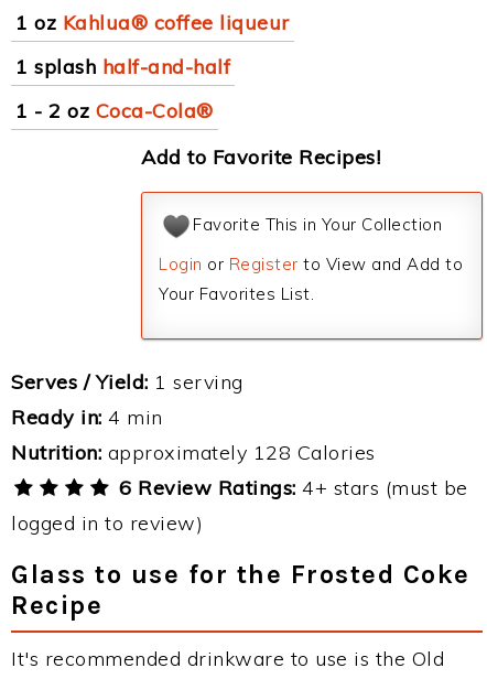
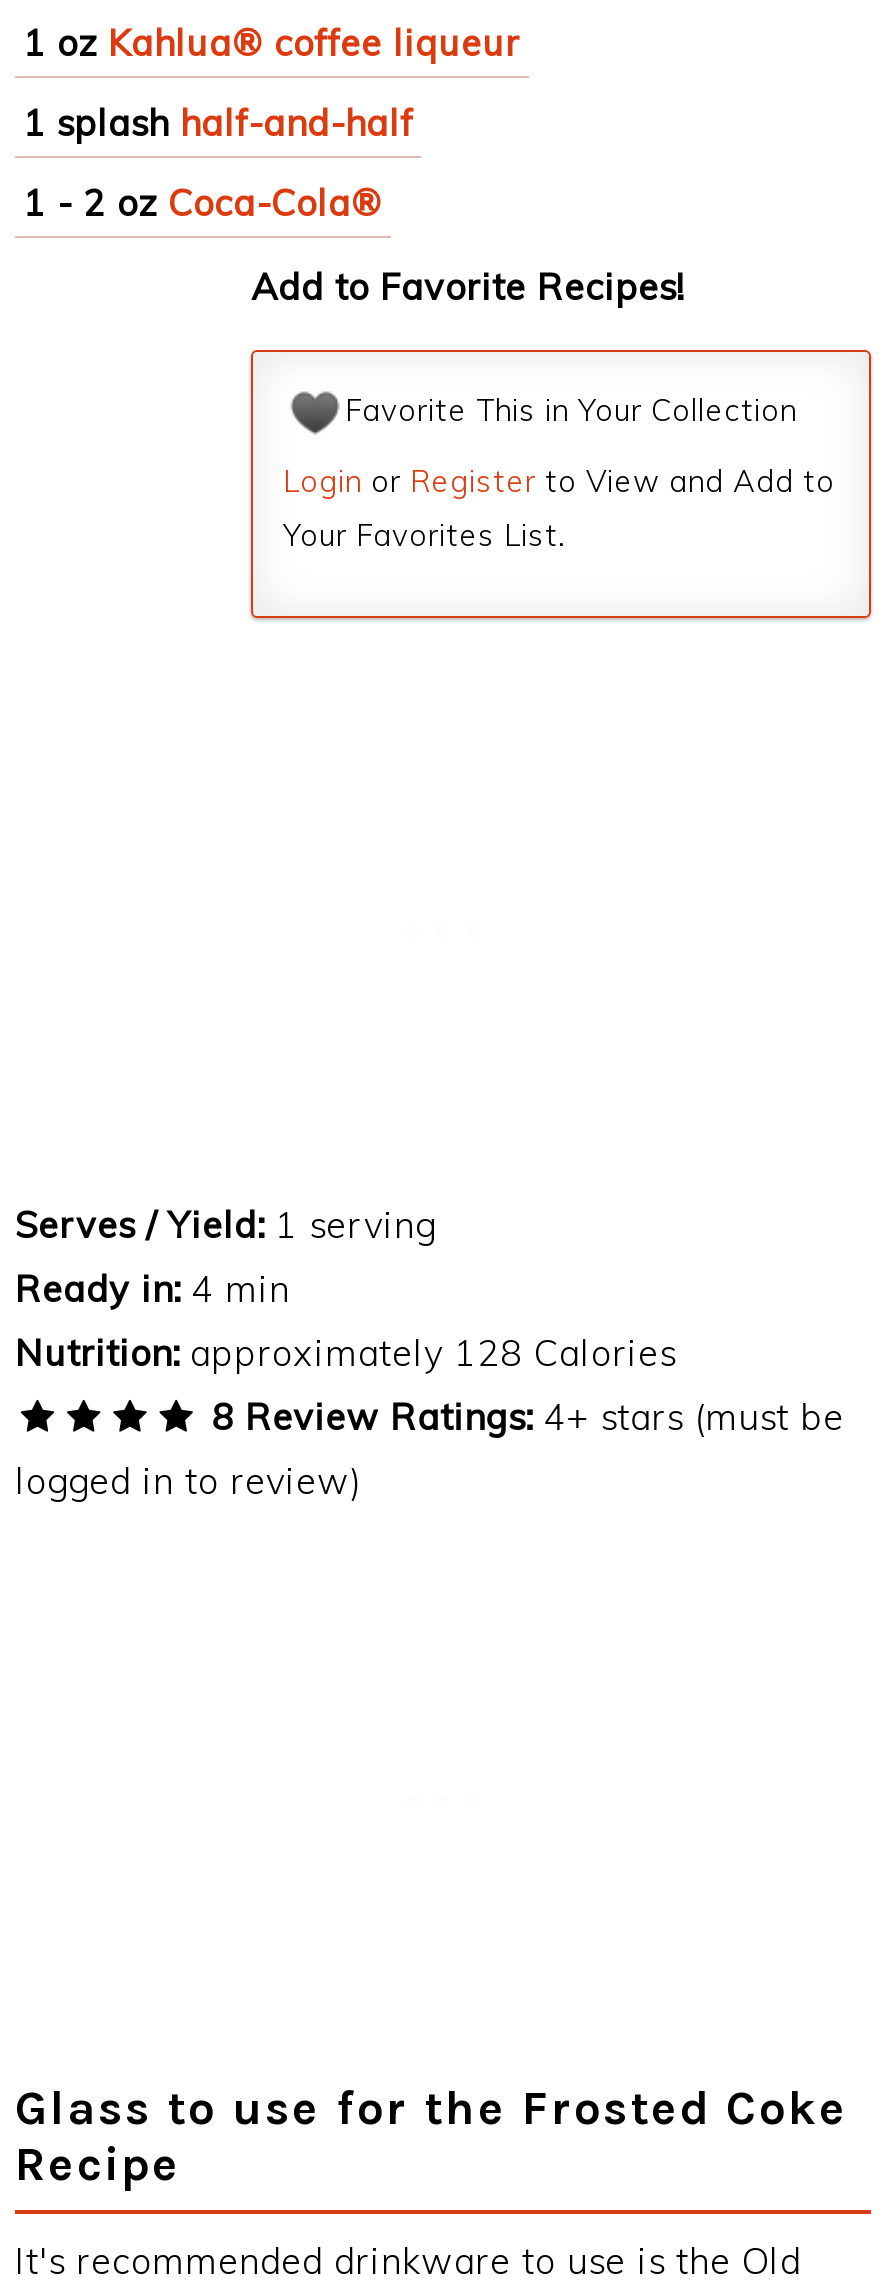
[113,475,468,500] 6 Review Ratings: 4+ stars (must be -> [200,1394,844,1440] 8 Review Ratings: 4+ stars (must be

